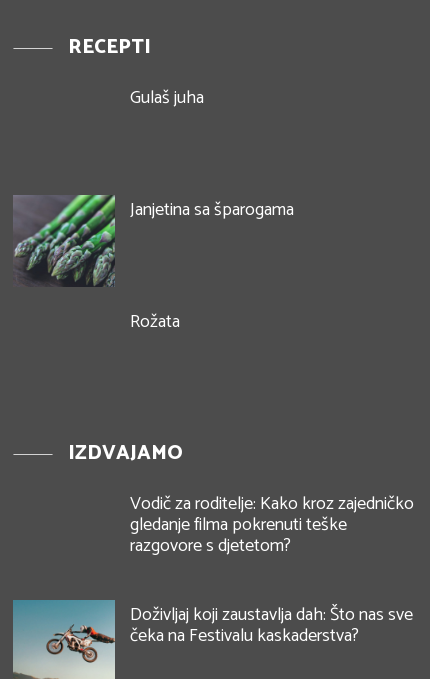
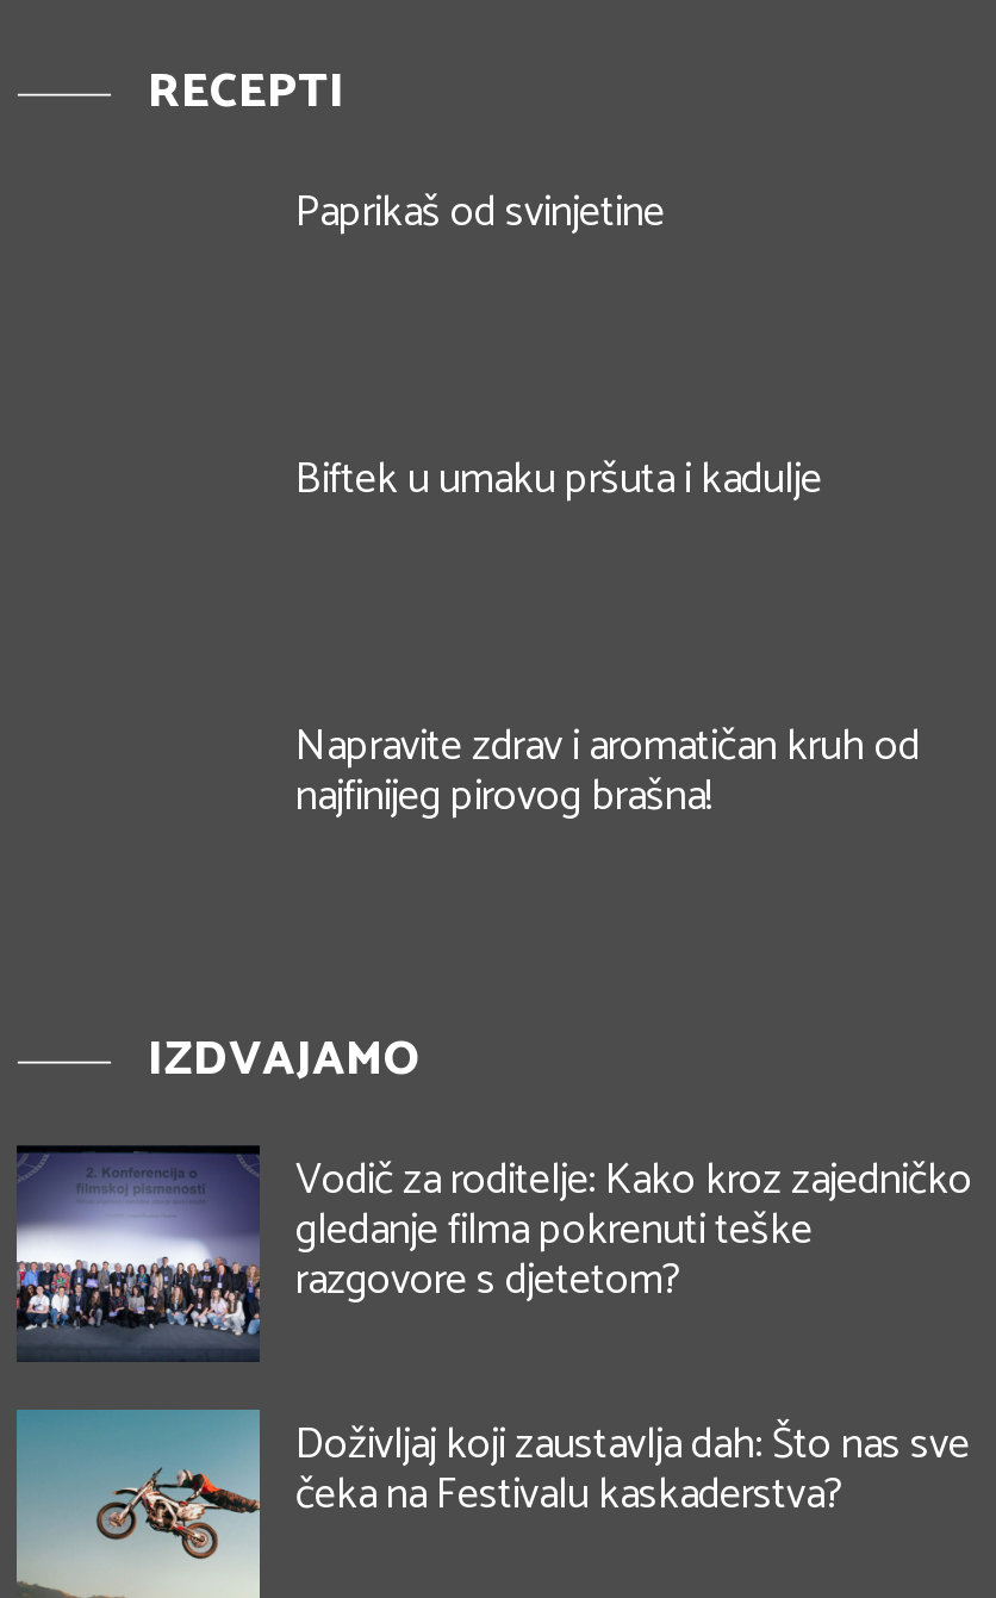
[130,83,204,113] Gulaš juha -> [295,178,665,250] Paprikaš od svinjetine
[13,194,116,287] [image] -> none
[130,195,294,225] Janjetina sa šparogama -> [295,445,822,516] Biftek u umaku pršuta i kadulje
[130,307,180,337] Rožata -> [295,711,920,833] Napravite zdrav i aromatičan kruh od | najfinijeg pirovog brašna!
none -> [14,1143,262,1362] [image]

